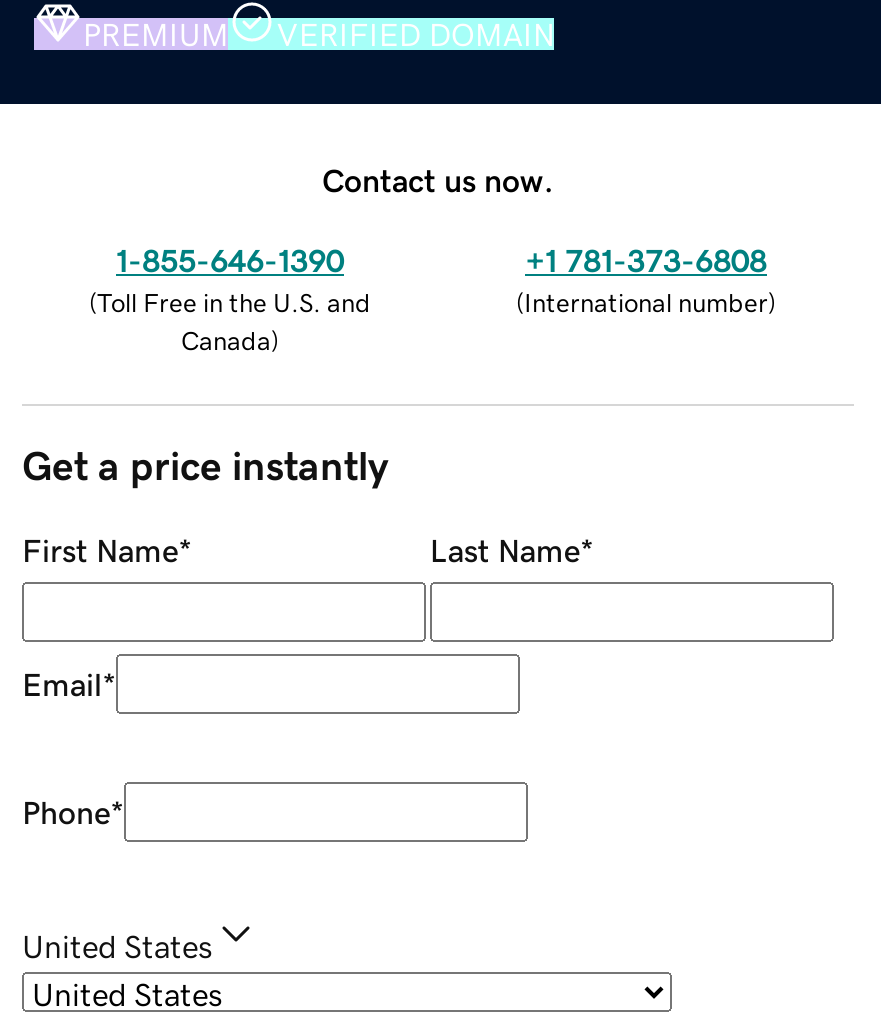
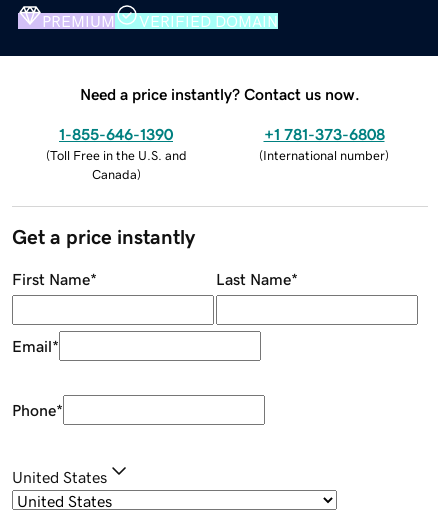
[322,163,554,195] Contact us now. -> [80,86,360,102] Need a price instantly? Contact us now.

